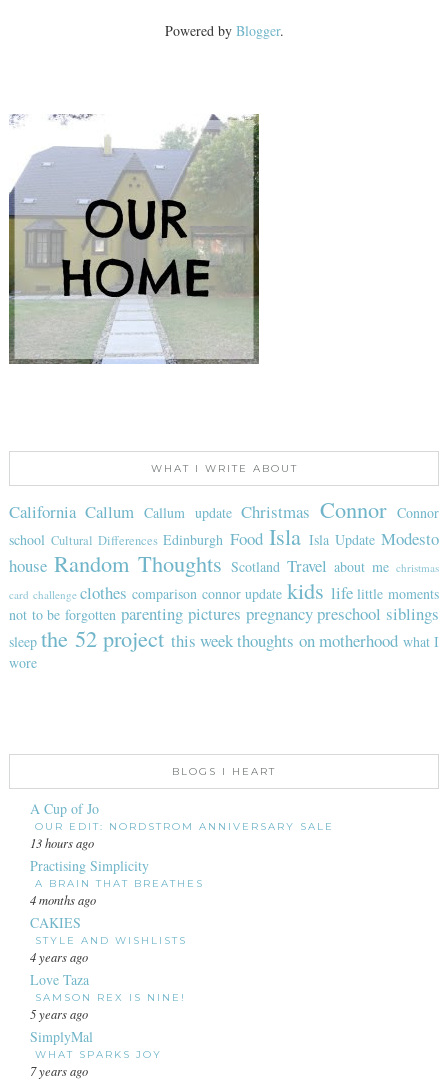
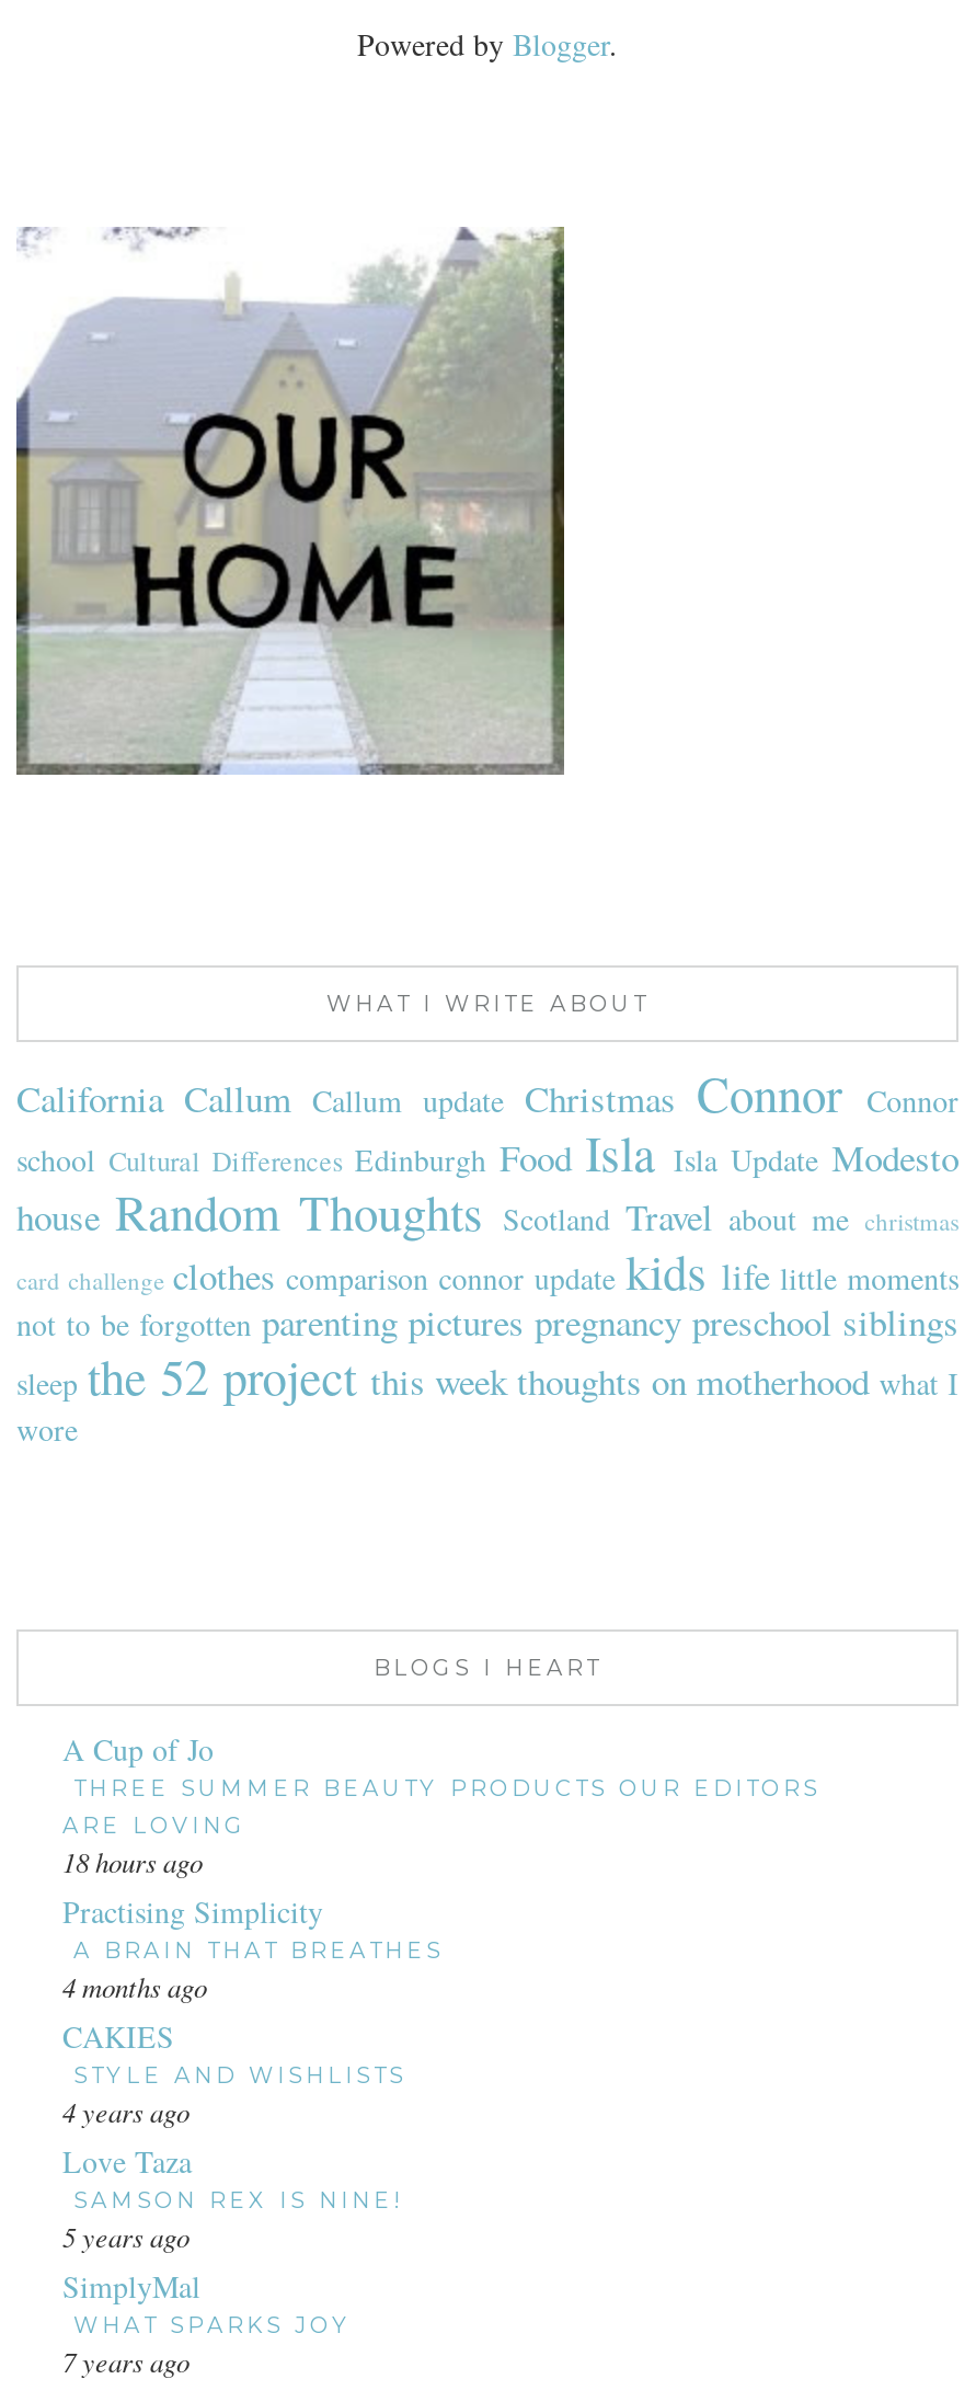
[30,820,334,851] OUR EDIT: NORDSTROM ANNIVERSARY SALE | 13 hours ago -> [62,1775,820,1880] THREE SUMMER BEAUTY PRODUCTS OUR EDITORS | ARE LOVING | 18 hours ago

